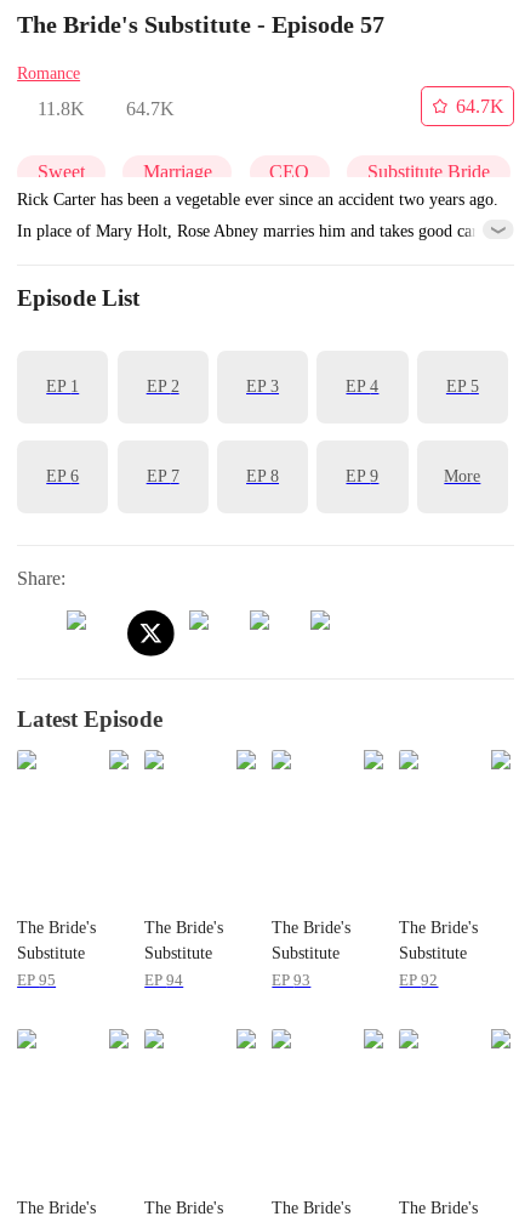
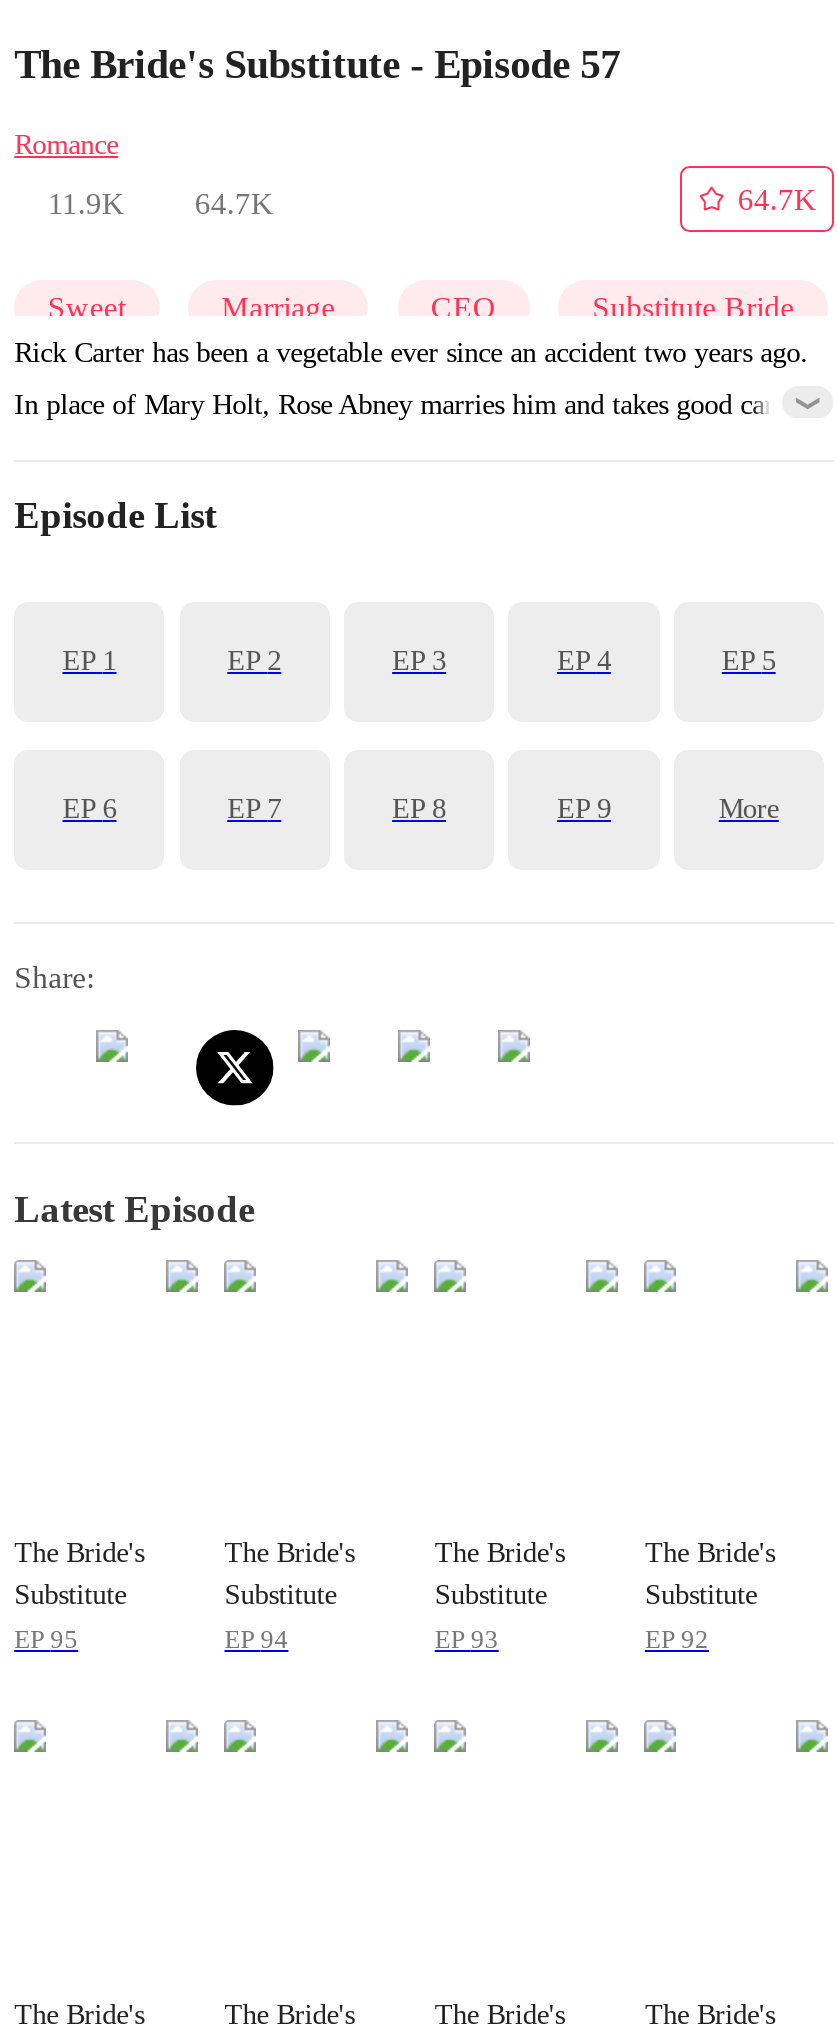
[37,99,85,119] 11.8K -> [48,187,126,221] 11.9K

